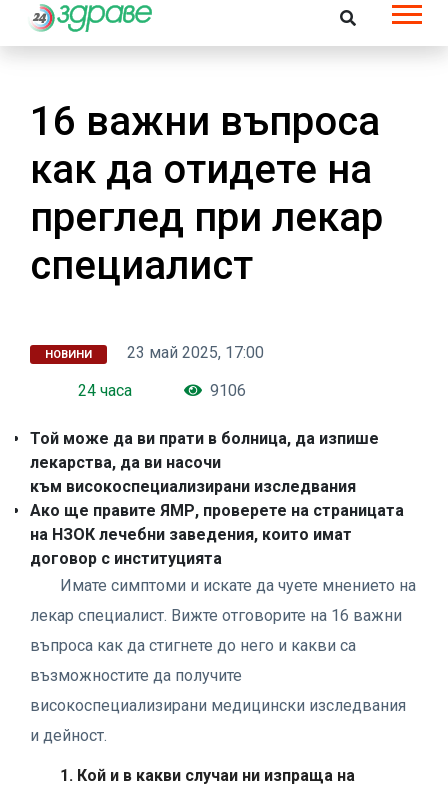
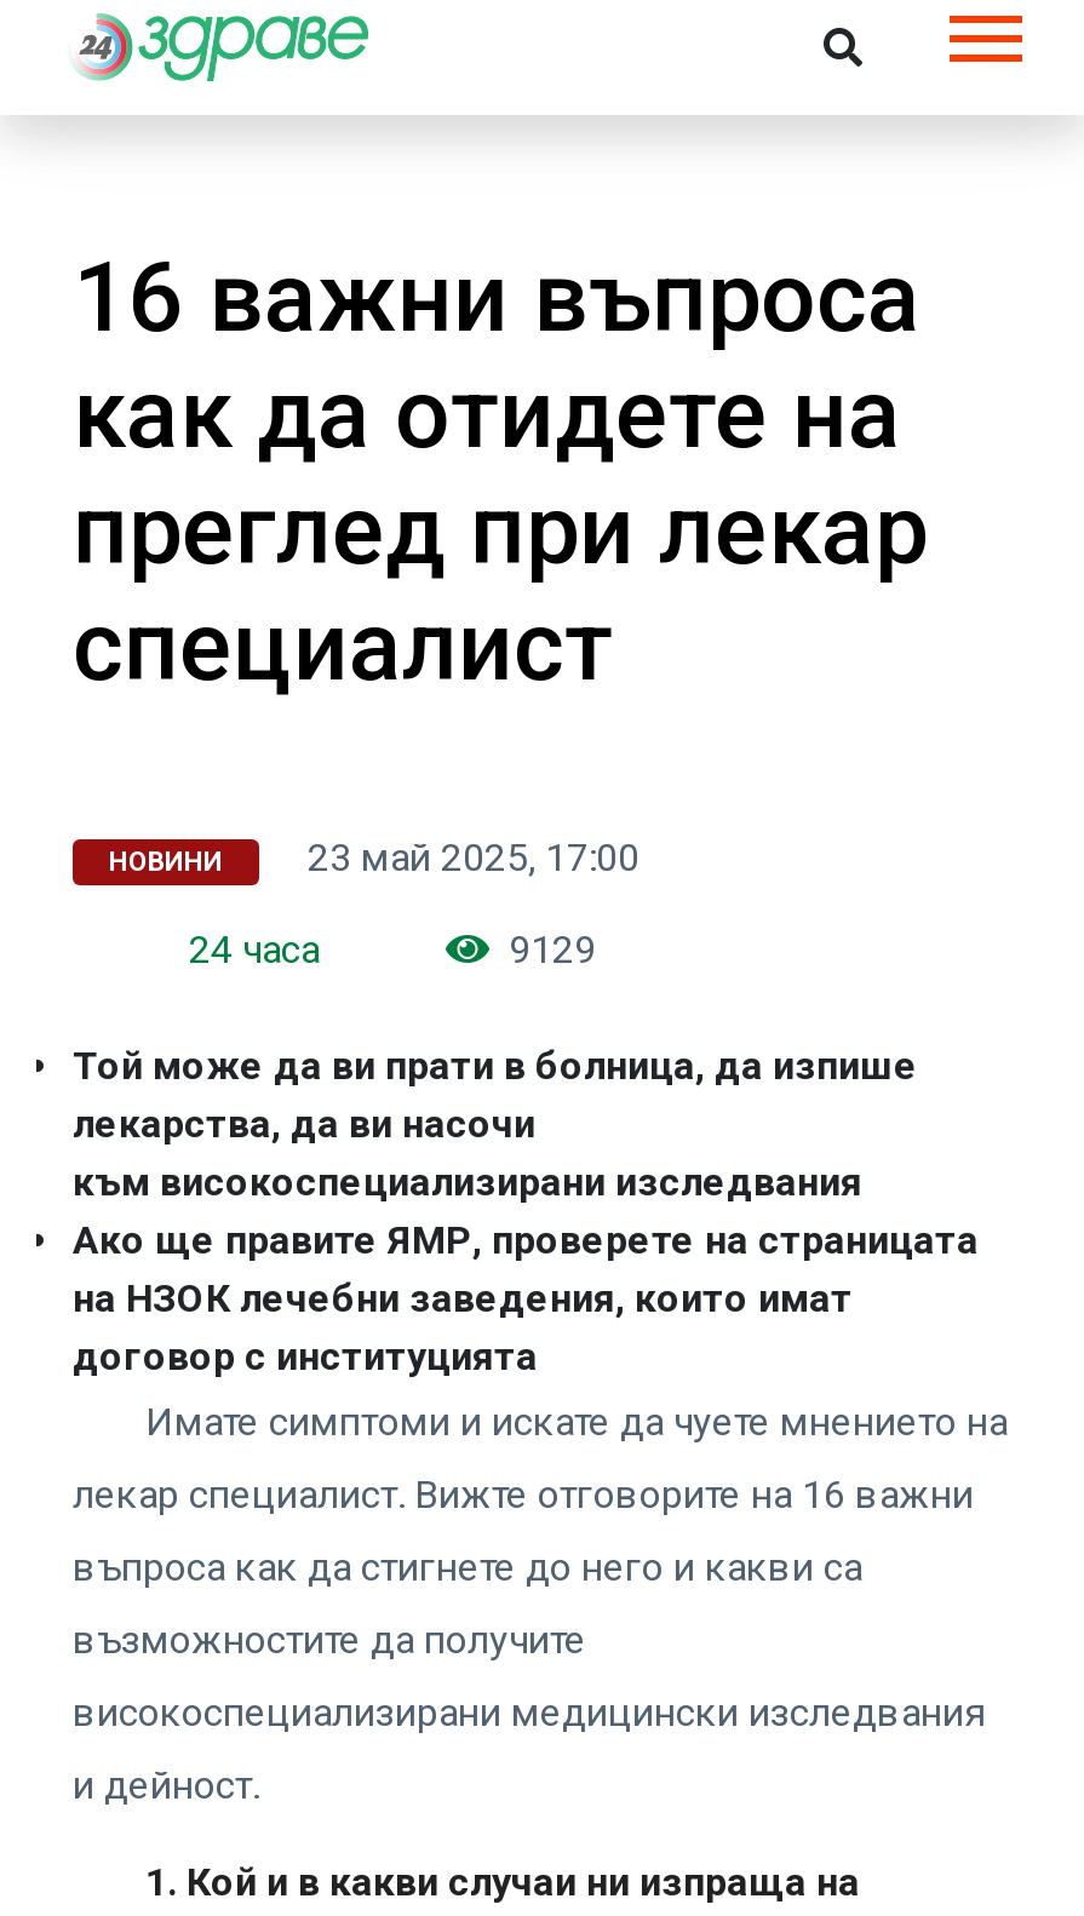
[202,381,246,400] 9106 -> [489,927,596,973] 9129

